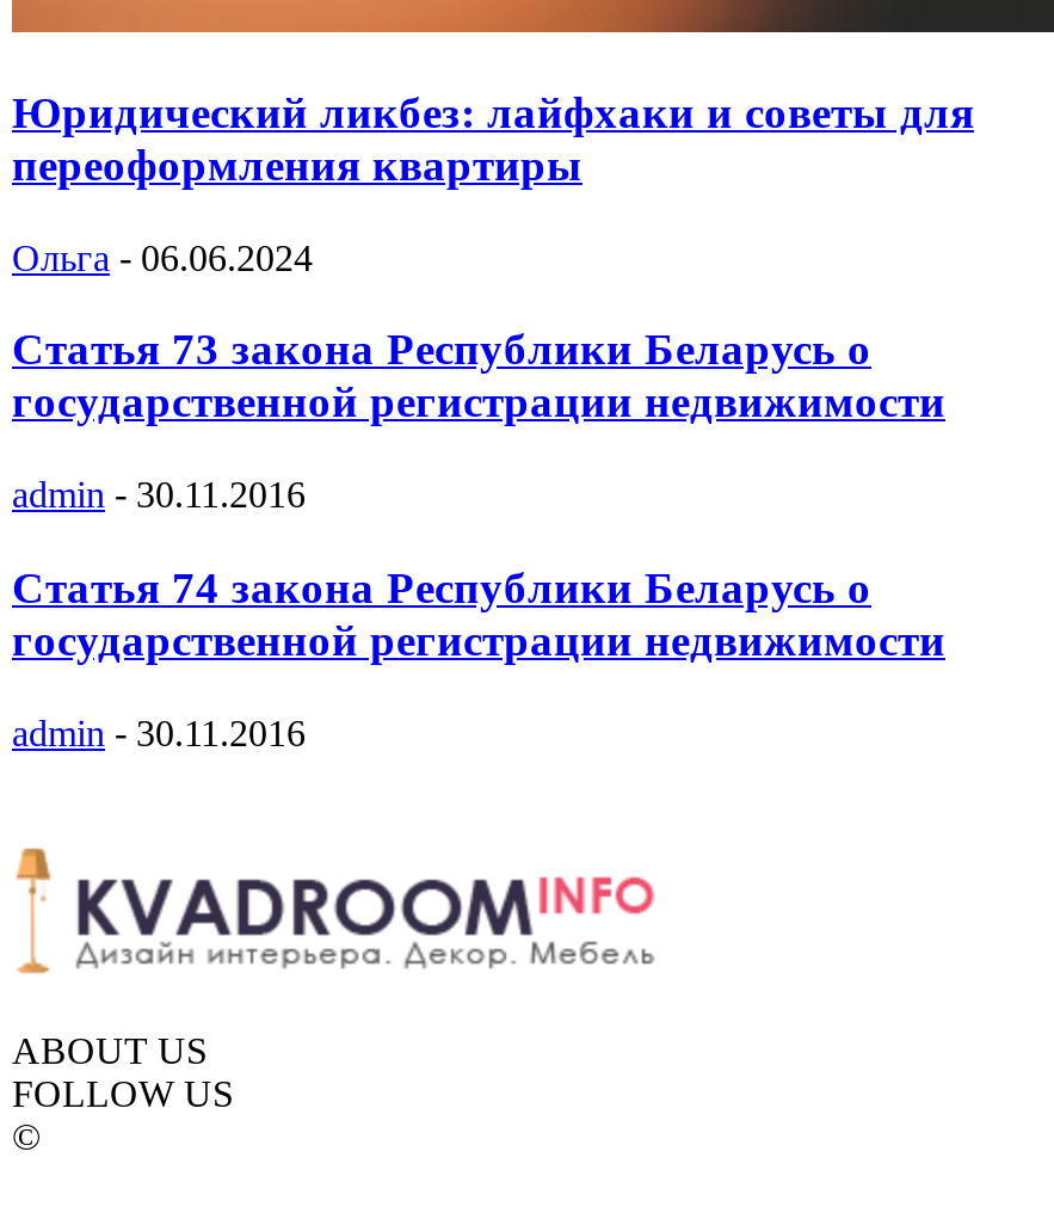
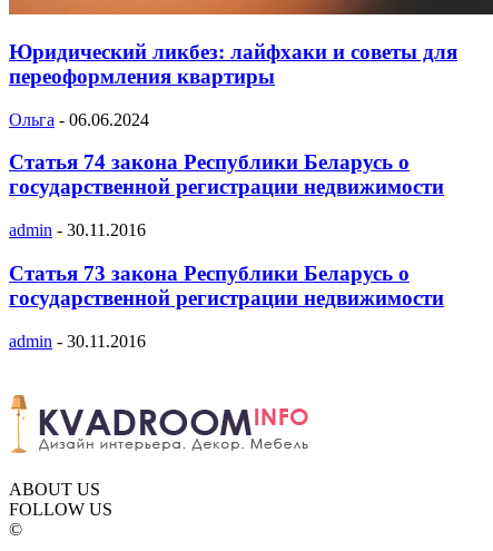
moved [12,325,871,375] -> [9,261,410,285]: Статья 73 закона Республики Беларусь о
moved [12,562,871,612] -> [9,151,410,174]: Статья 74 закона Республики Беларусь о

